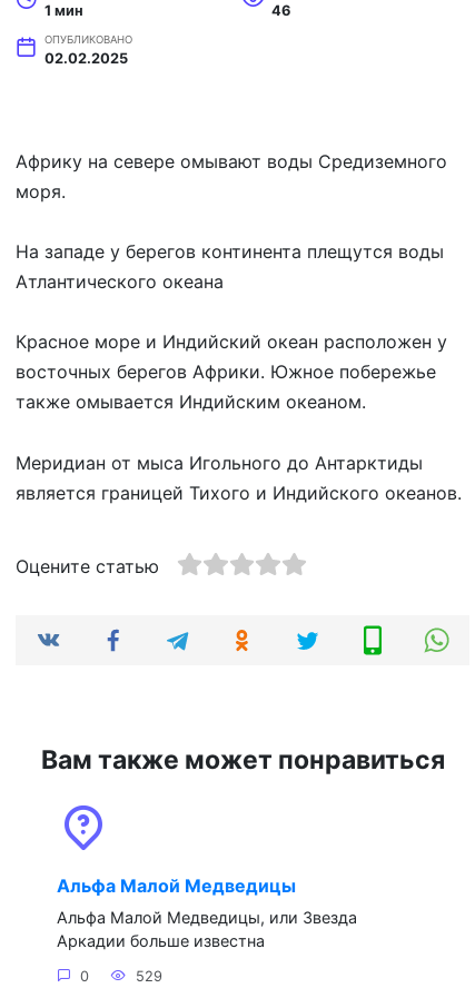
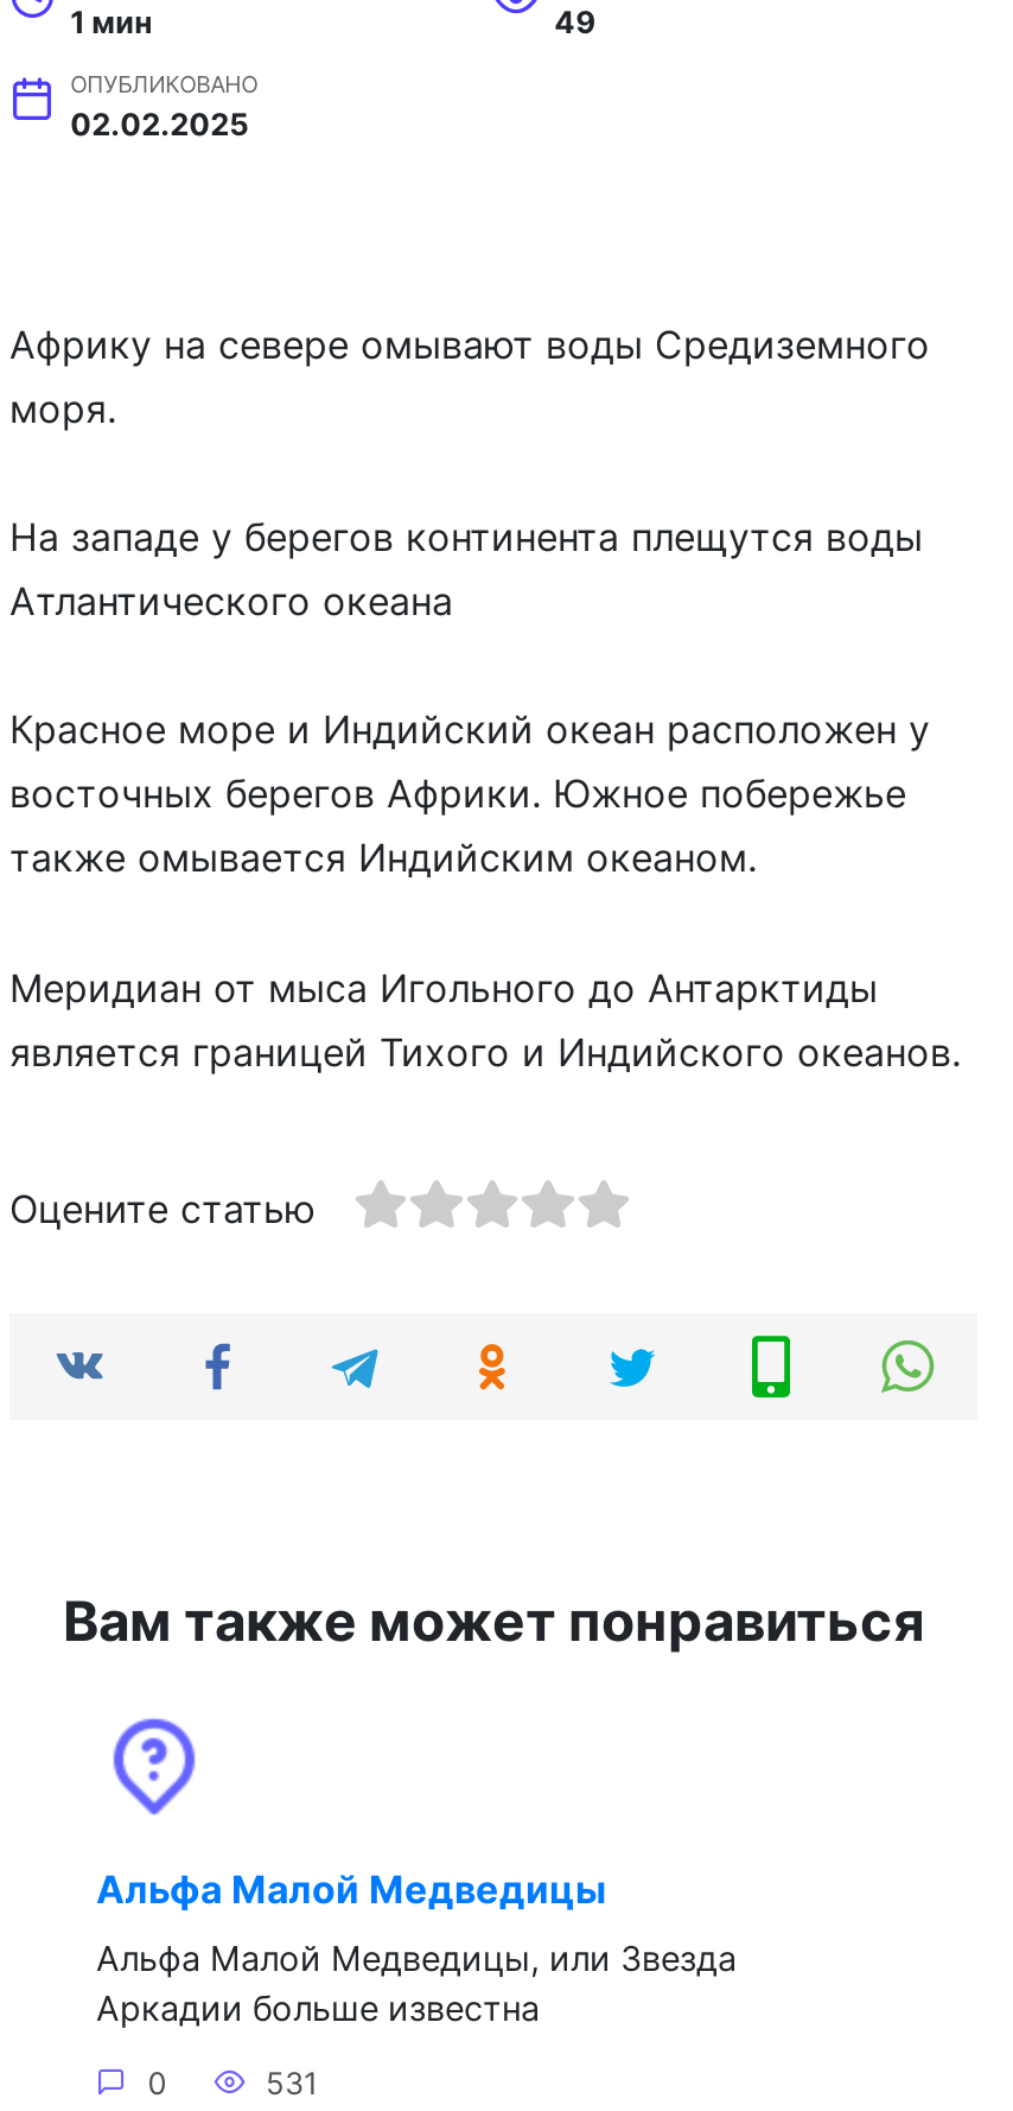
[271,2,290,19] 46 -> [554,5,595,40] 49
[136,968,162,984] 529 -> [266,2065,318,2101] 531

